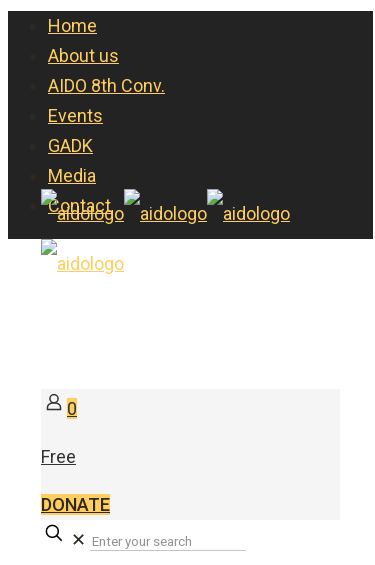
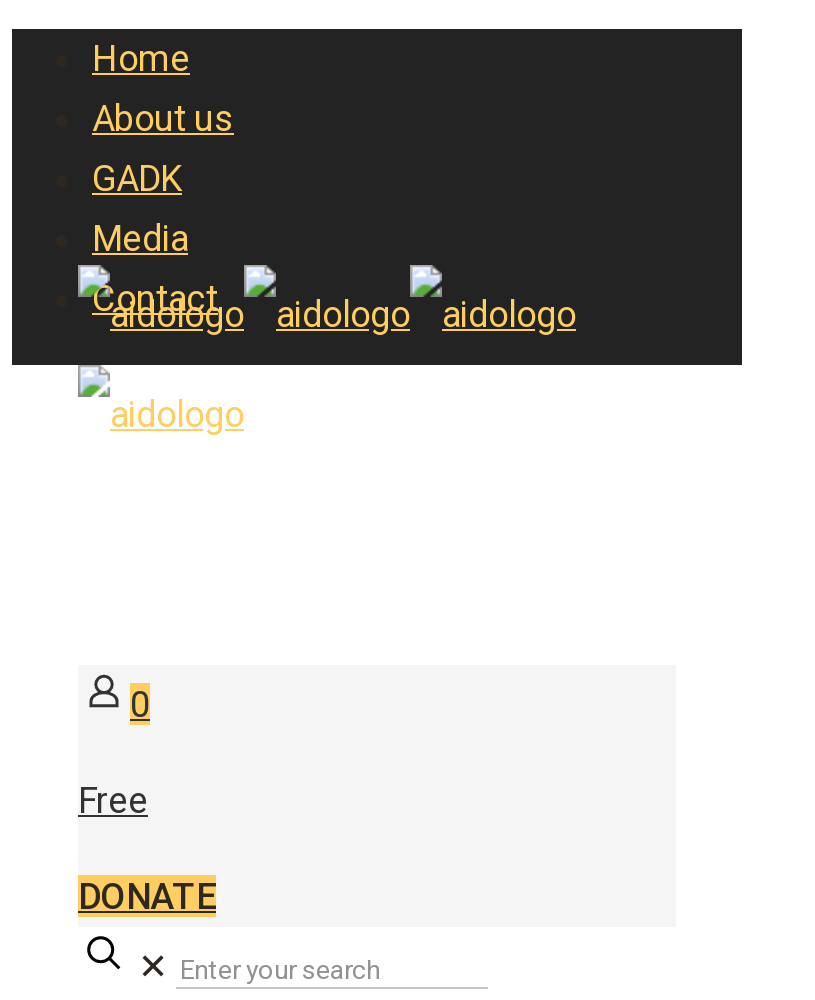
[48,75,165,126] AIDO 8th Conv. | Events -> none

